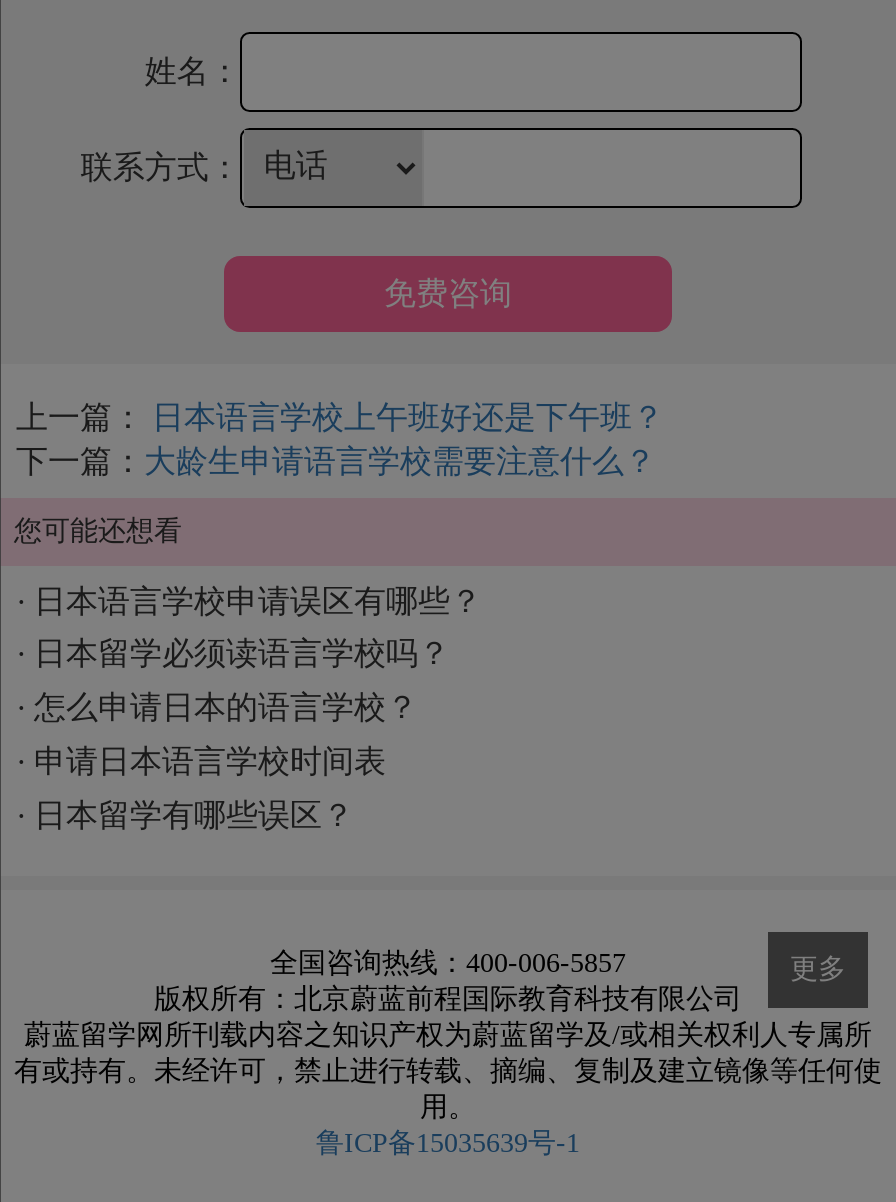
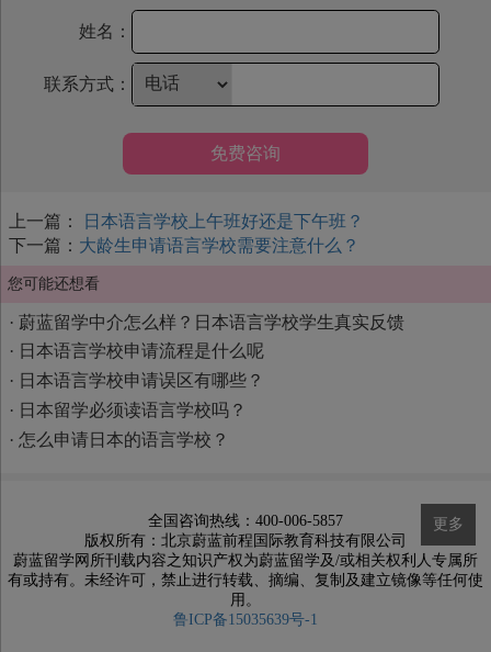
none -> [9,312,404,360] ·蔚蓝留学中介怎么样？日本语言学校学生真实反馈 | ·日本语言学校申请流程是什么呢
moved [16,583,482,724] -> [9,371,264,449]: ·日本语言学校申请误区有哪些？ | ·日本留学必须读语言学校吗？ | ·怎么申请日本的语言学校？
[16,744,386,831] ·申请日本语言学校时间表 | ·日本留学有哪些误区？ -> none

